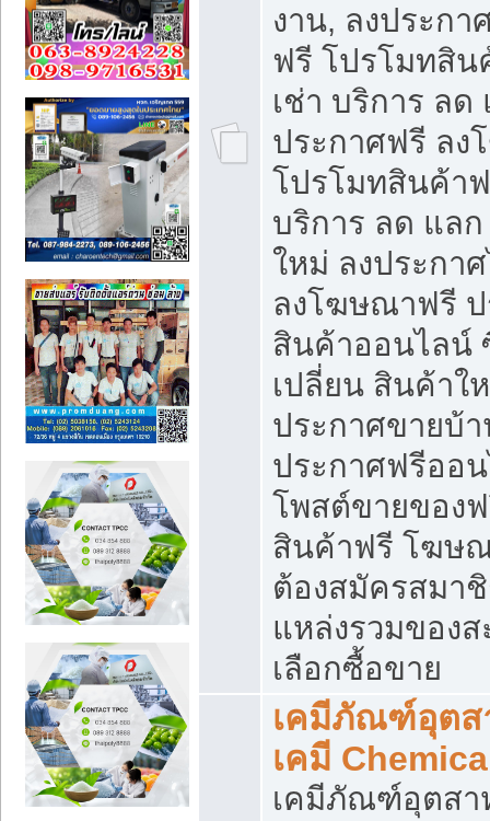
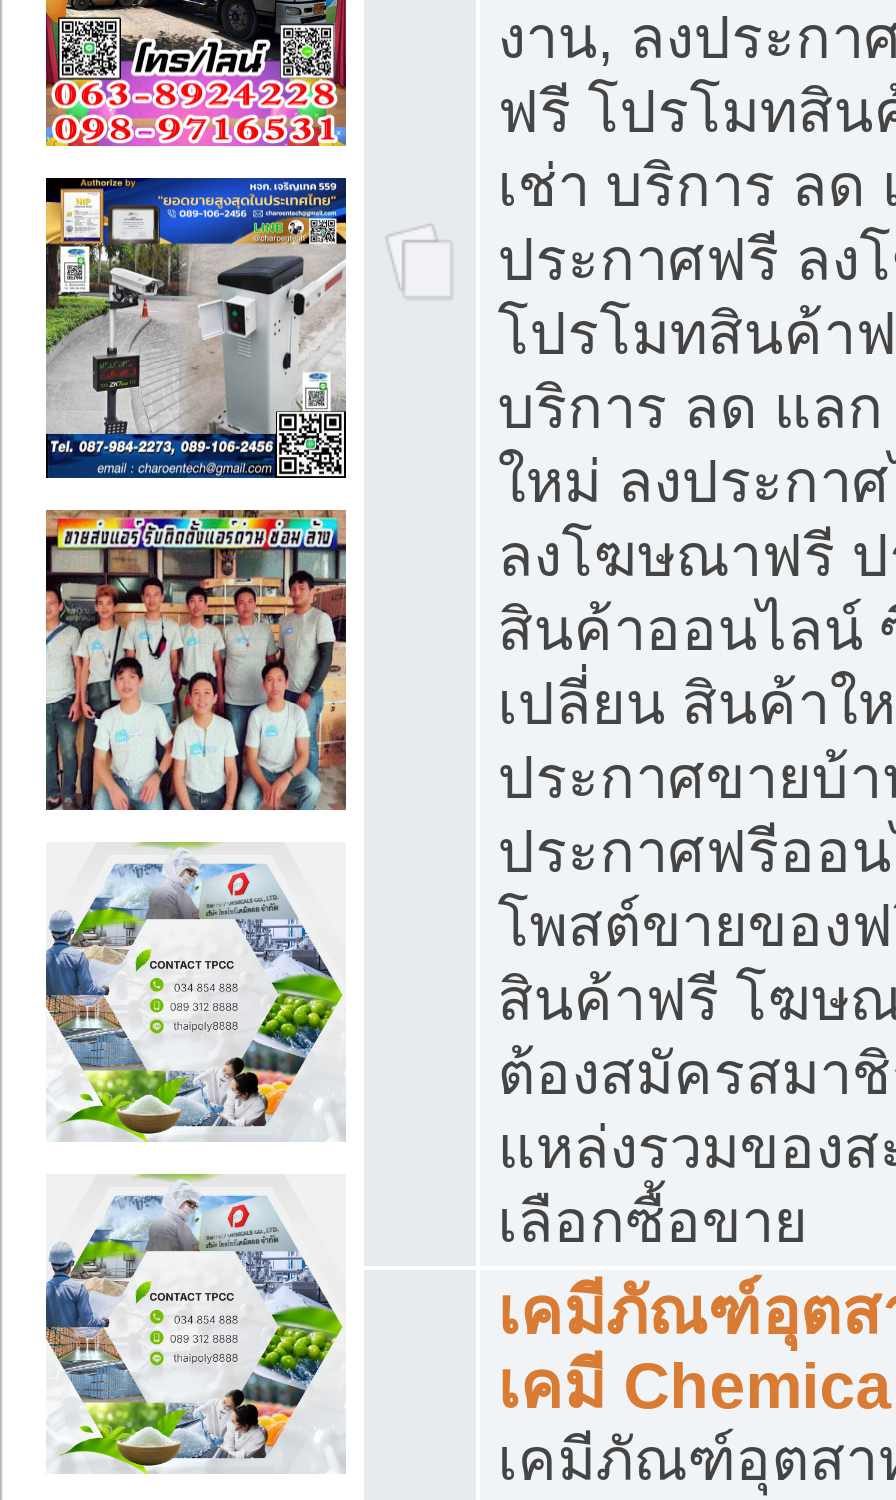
[24,278,190,444] [image] -> [44,508,348,812] [image]

